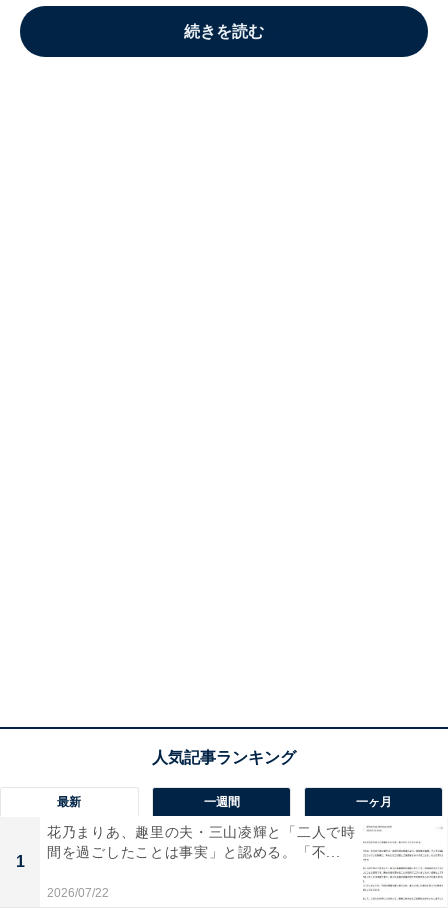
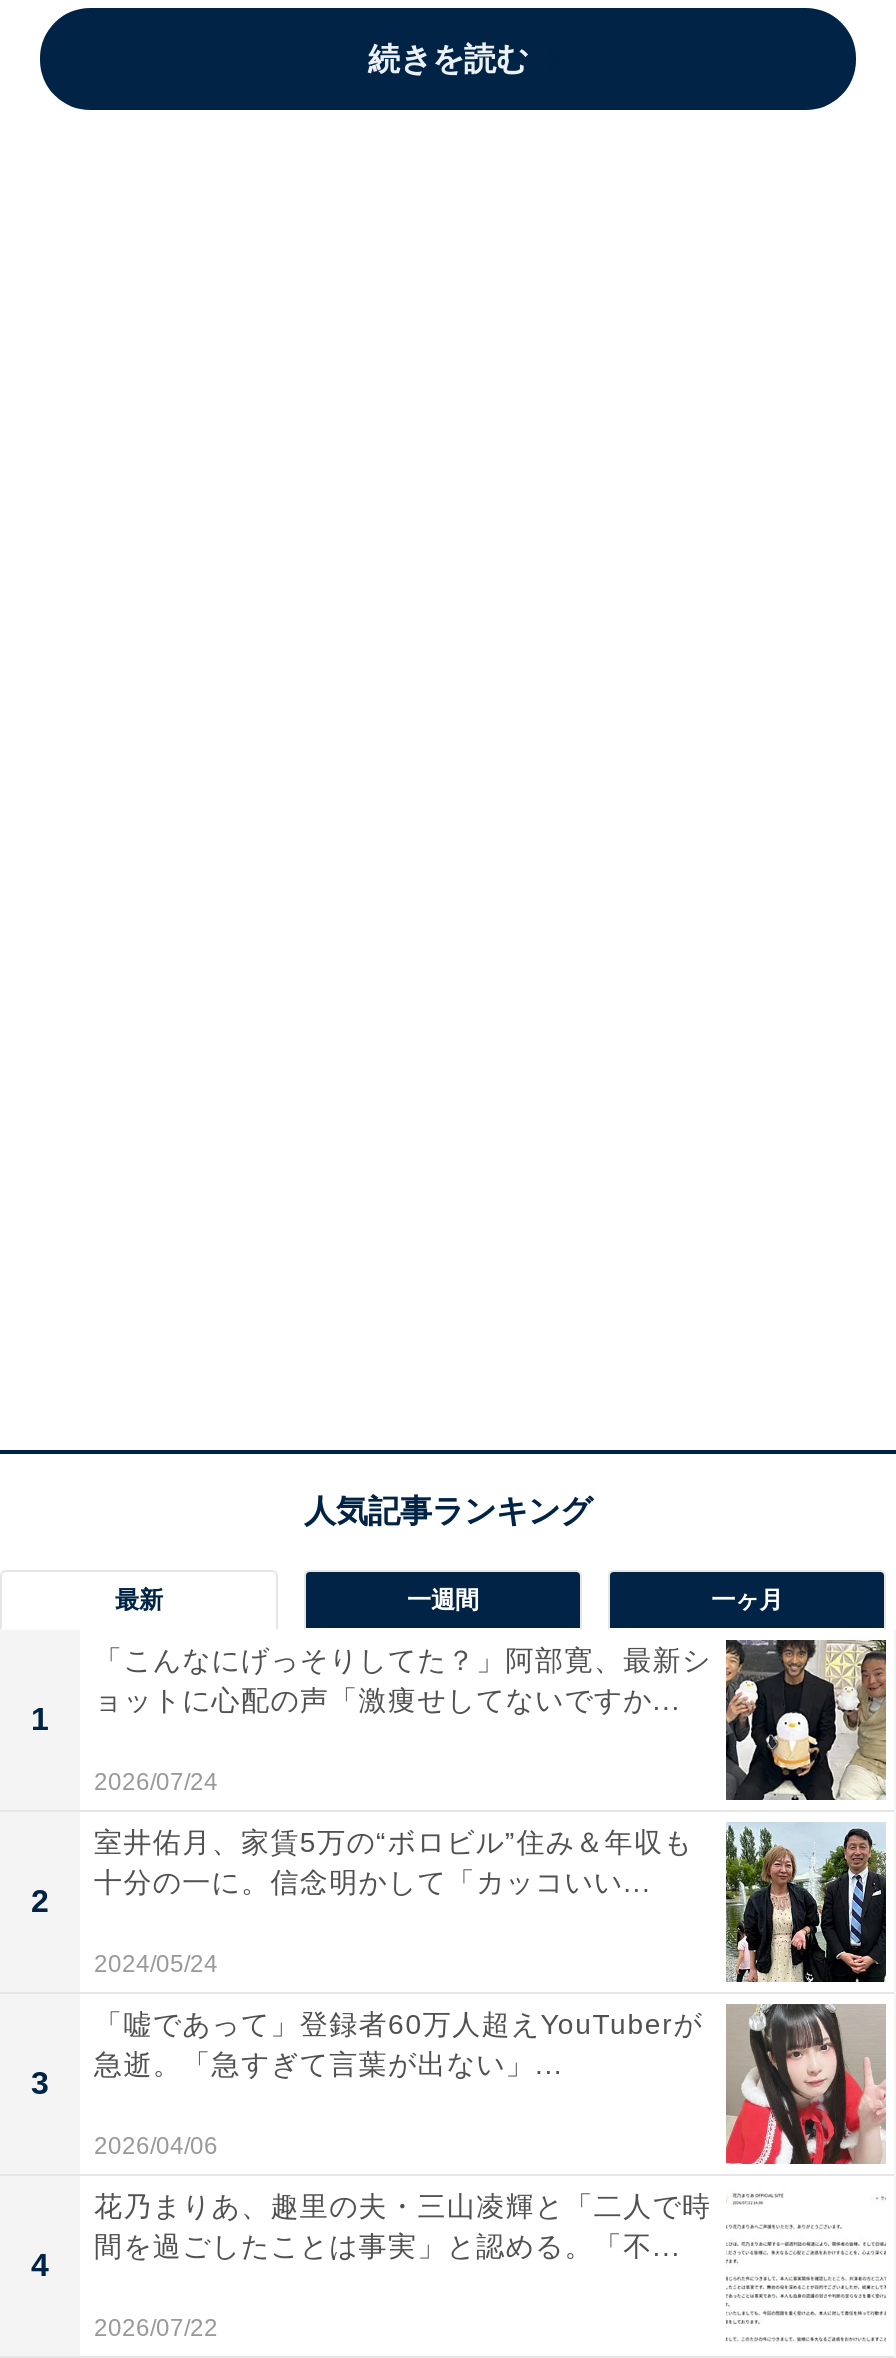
none -> [94,1638,888,1802] [image] | 「こんなにげっそりしてた？」阿部寛、最新シ | ョットに心配の声「激痩せしてないですか... | 2026/07/24
none -> [31,2248,49,2282] 4
none -> [31,1884,49,1918] 2
none -> [31,2066,49,2100] 3
none -> [94,1822,888,1984] [image] | 室井佑月、家賃5万の“ボロビル”住み＆年収も | 十分の一に。信念明かして「カッコいい... | 2024/05/24
none -> [94,2002,886,2166] [image] | 「嘘であって」登録者60万人超えYouTuberが | 急逝。「急すぎて言葉が出ない」... | 2026/04/06

